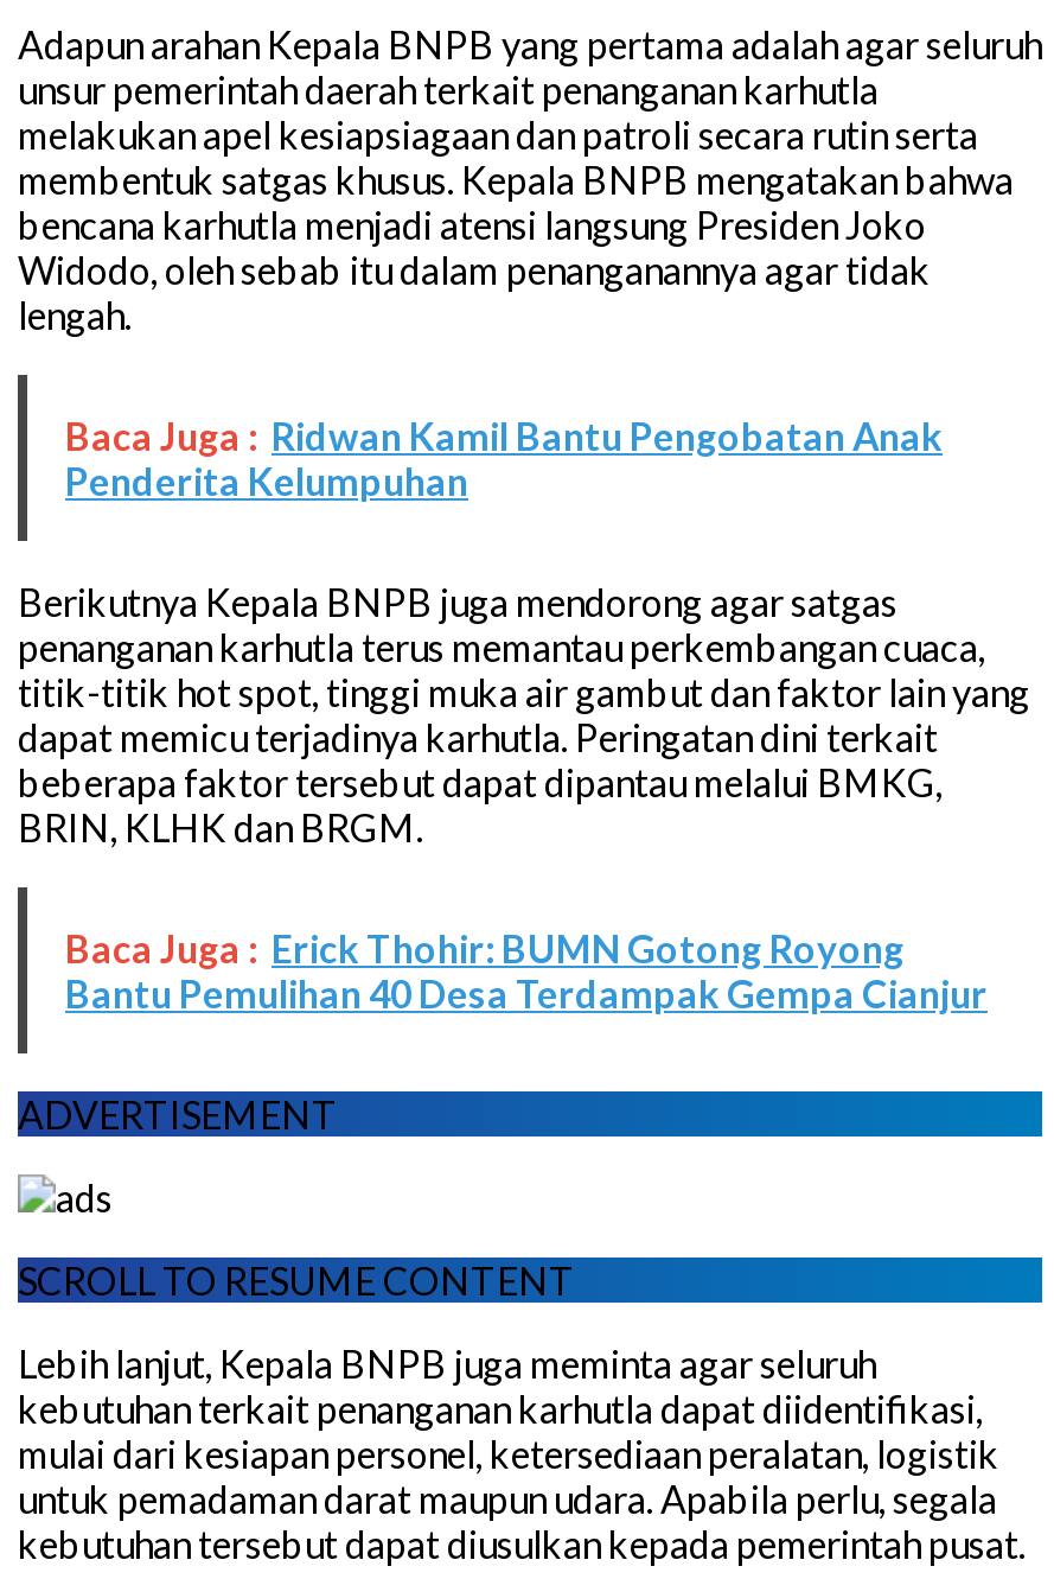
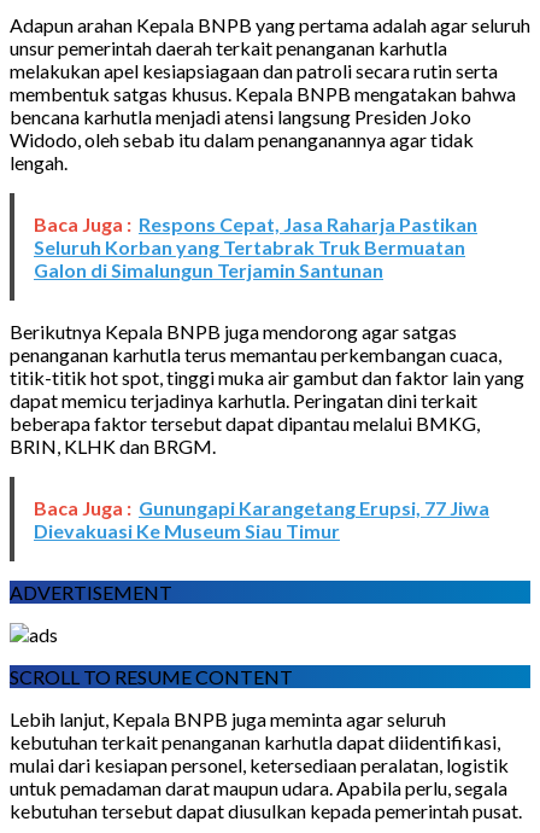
[65,413,943,503] Baca Juga : Ridwan Kamil Bantu Pengobatan Anak | Penderita Kelumpuhan -> [34,212,477,281] Baca Juga : Respons Cepat, Jasa Raharja Pastikan | Seluruh Korban yang Tertabrak Truk Bermuatan | Galon di Simalungun Terjamin Santunan
[65,925,988,1015] Baca Juga : Erick Thohir: BUMN Gotong Royong | Bantu Pemulihan 40 Desa Terdampak Gempa Cianjur -> [34,496,489,542] Baca Juga : Gunungapi Karangetang Erupsi, 77 Jiwa | Dievakuasi Ke Museum Siau Timur

